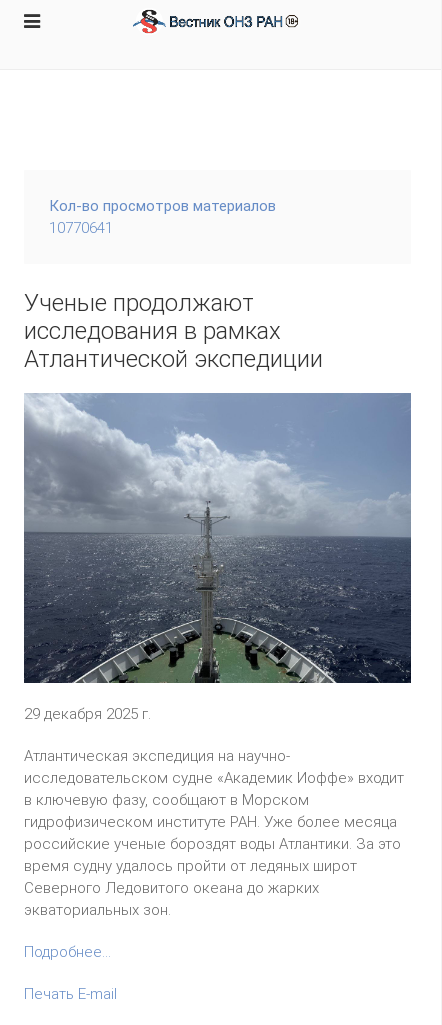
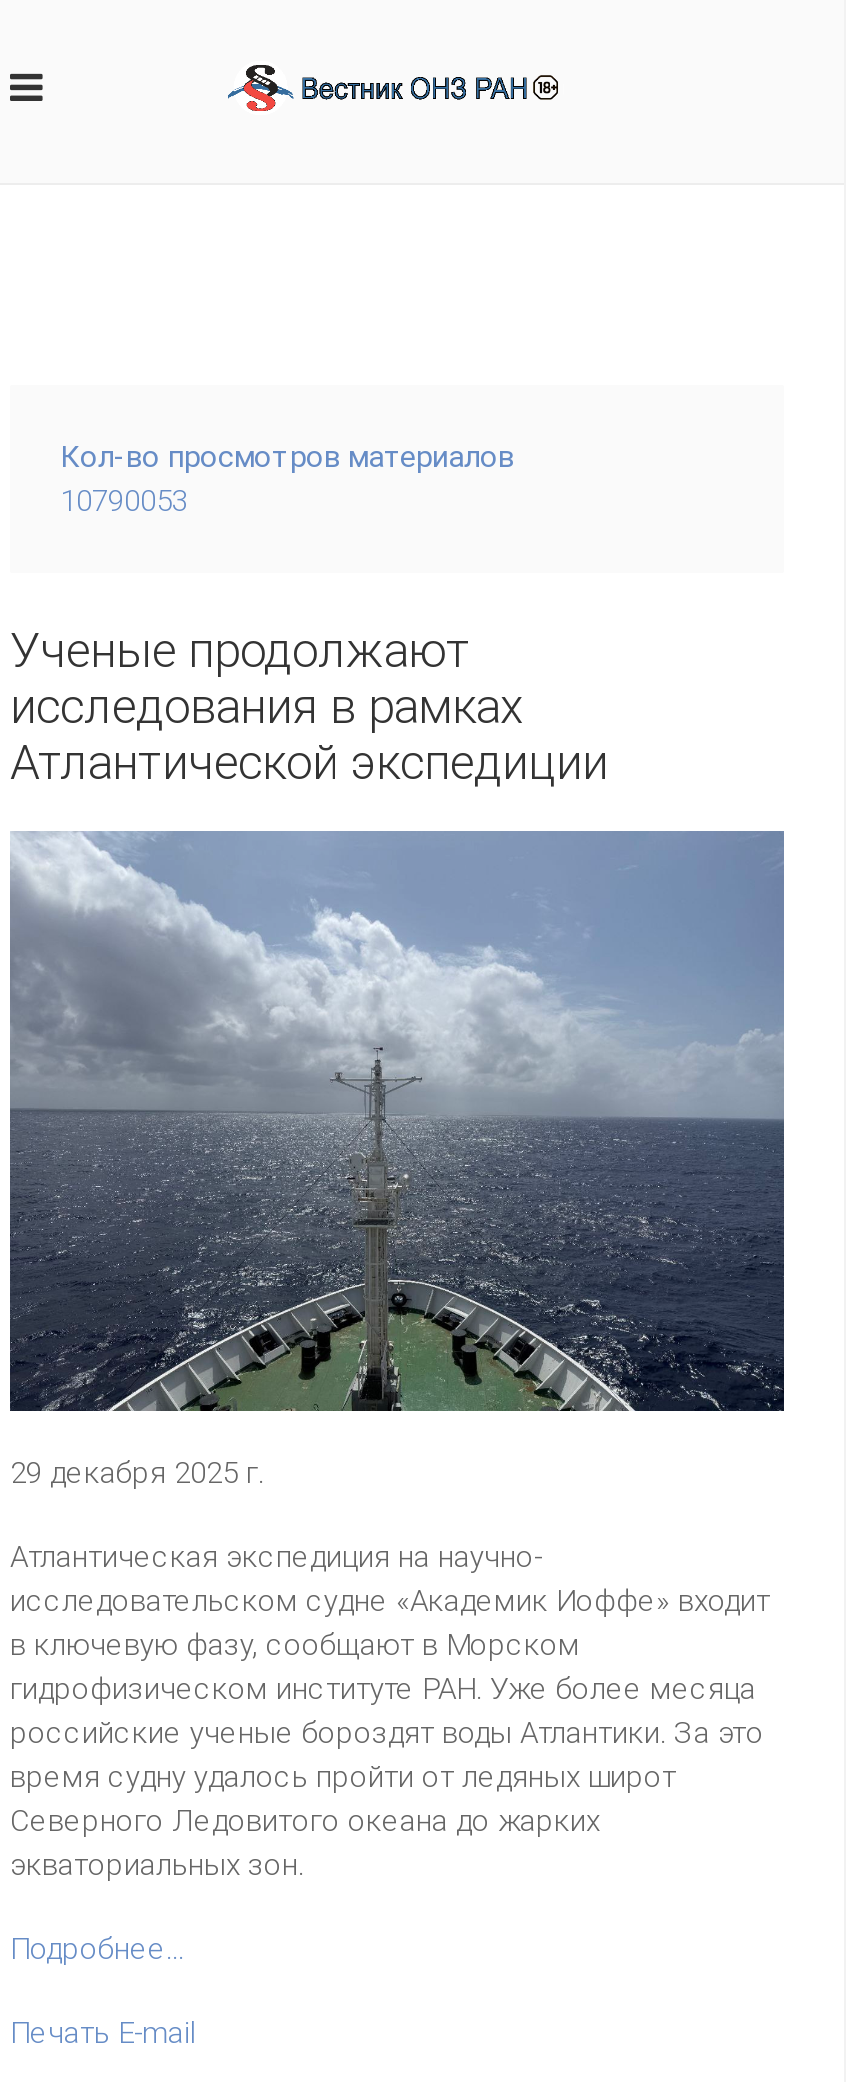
[49,219,113,237] 10770641 -> [60,483,188,519] 10790053

